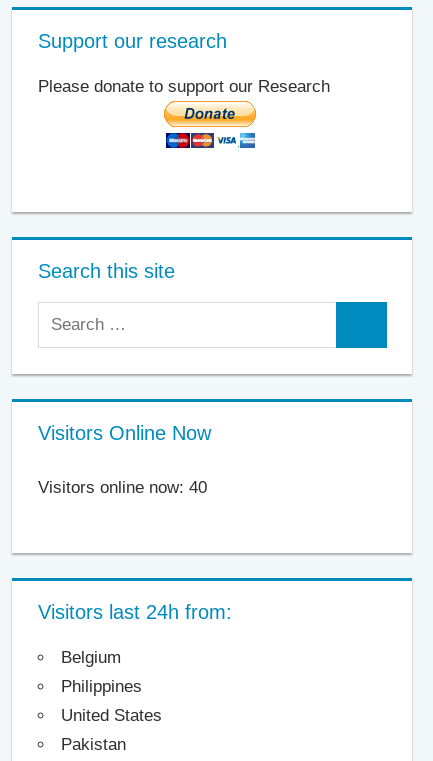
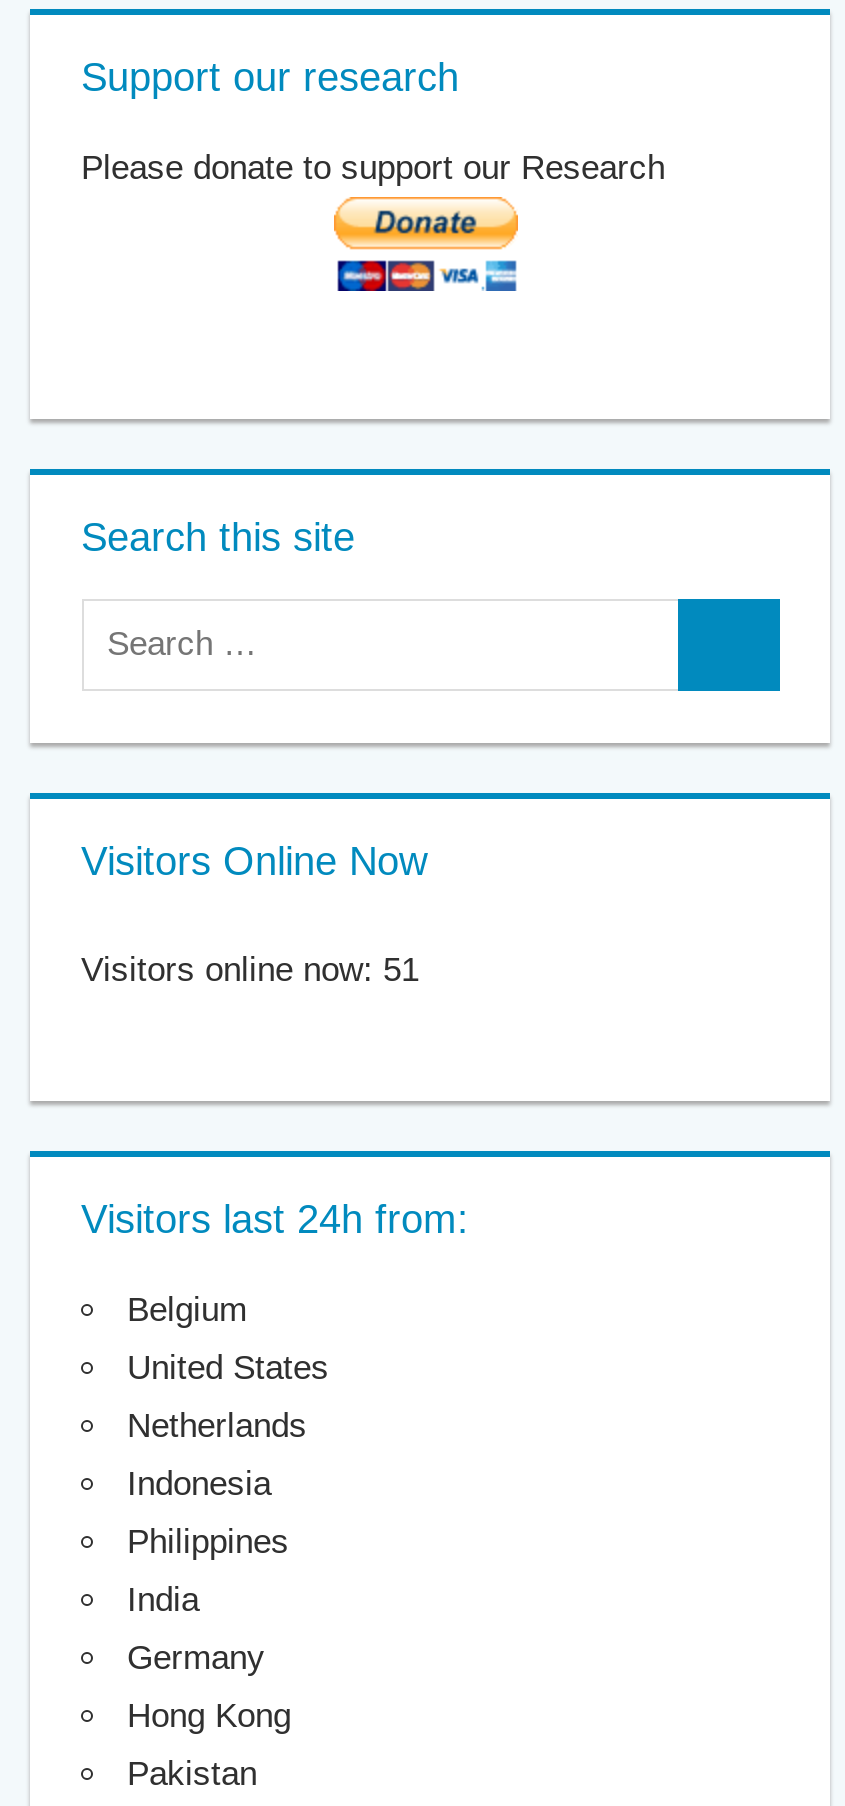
[37,478,206,497] Visitors online now: 40 -> [81,950,419,988] Visitors online now: 51
none -> [127,1407,307,1503] Netherlands | Indonesia
none -> [127,1581,291,1735] India | Germany | Hong Kong
moved [60,706,161,725] -> [127,1349,329,1387]: United States

